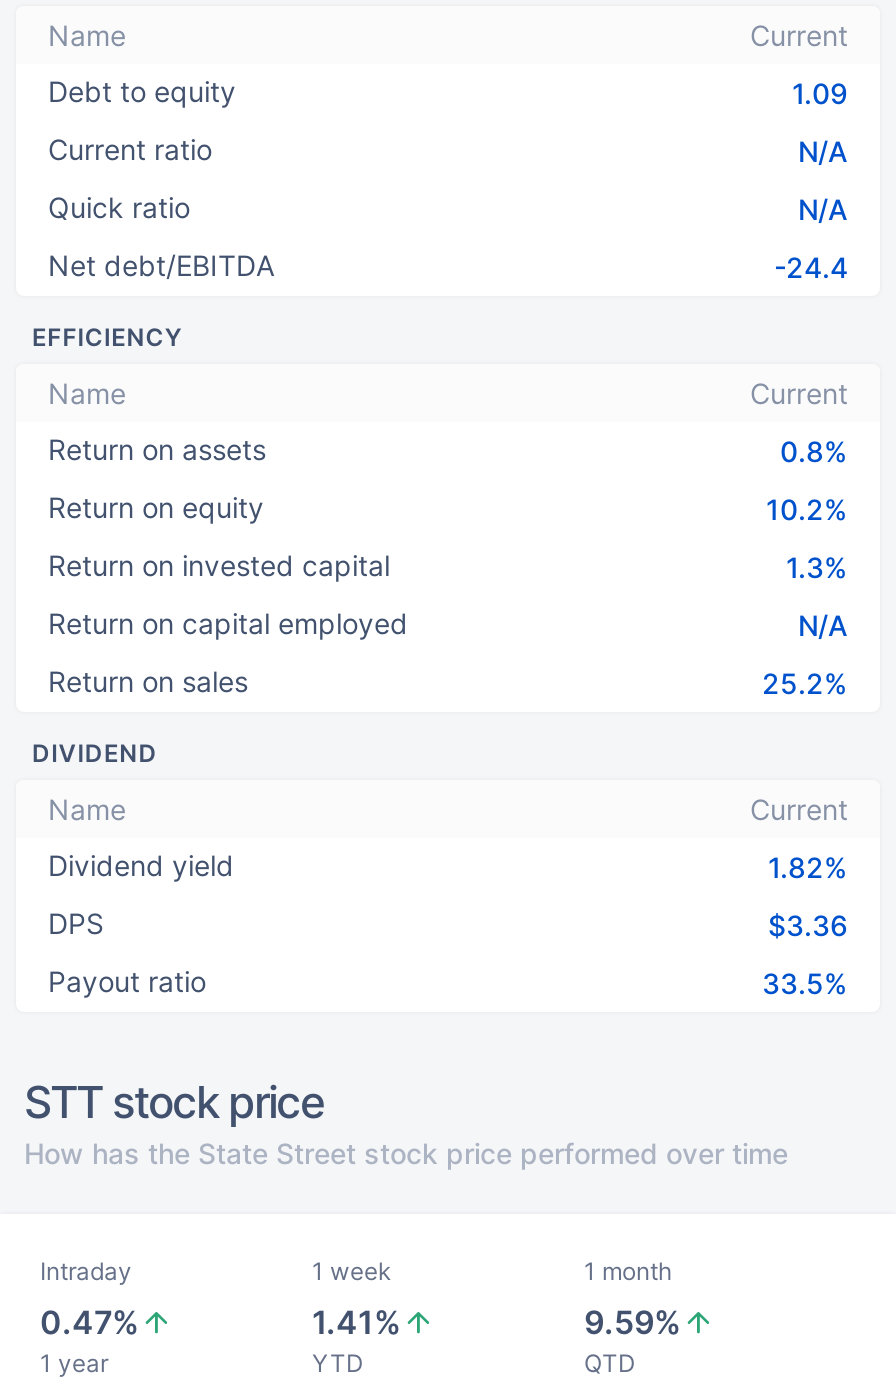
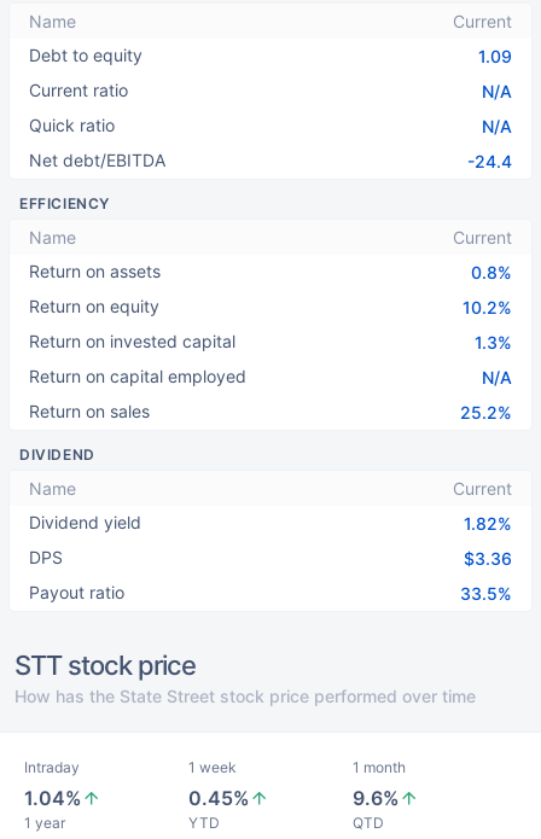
[40,1301,140,1341] 0.47% -> [24,785,82,810] 1.04%
[312,1301,402,1341] 1.41% -> [188,785,250,810] 0.45%
[584,1301,682,1341] 9.59% -> [353,785,400,810] 9.6%

